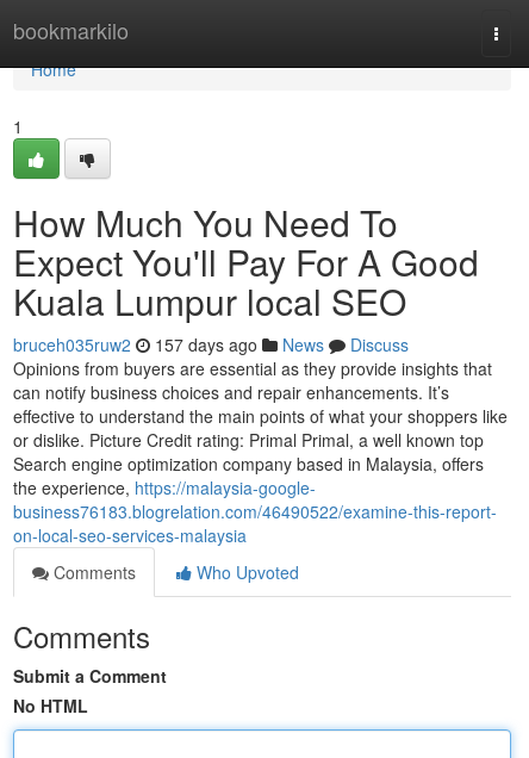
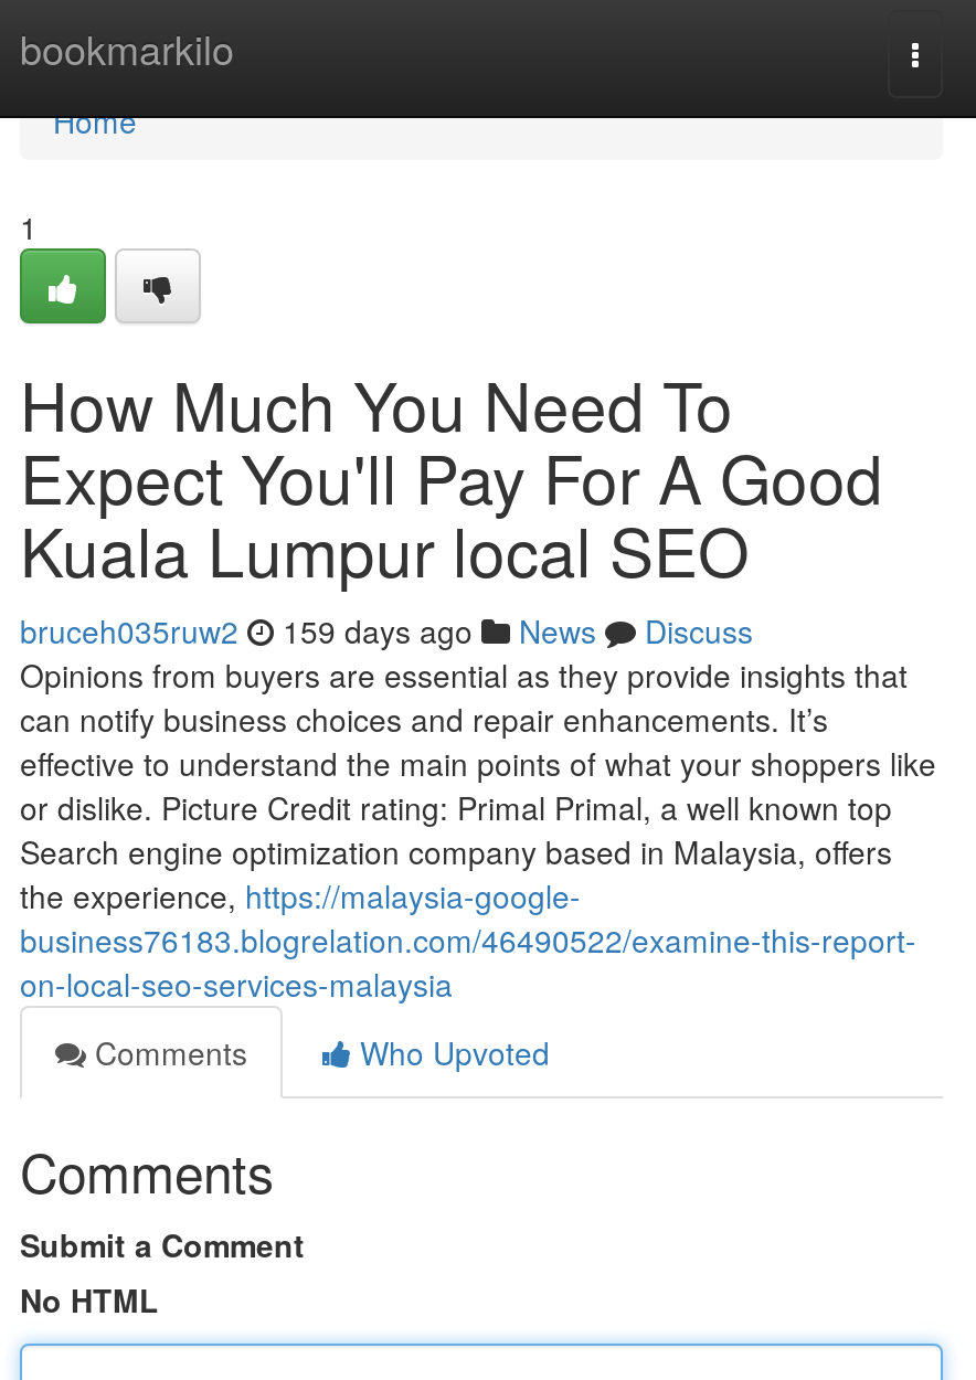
[13,333,409,356] bruceh035ruw2 157 days ago News Discuss -> [20,608,753,652] bruceh035ruw2 159 days ago News Discuss

